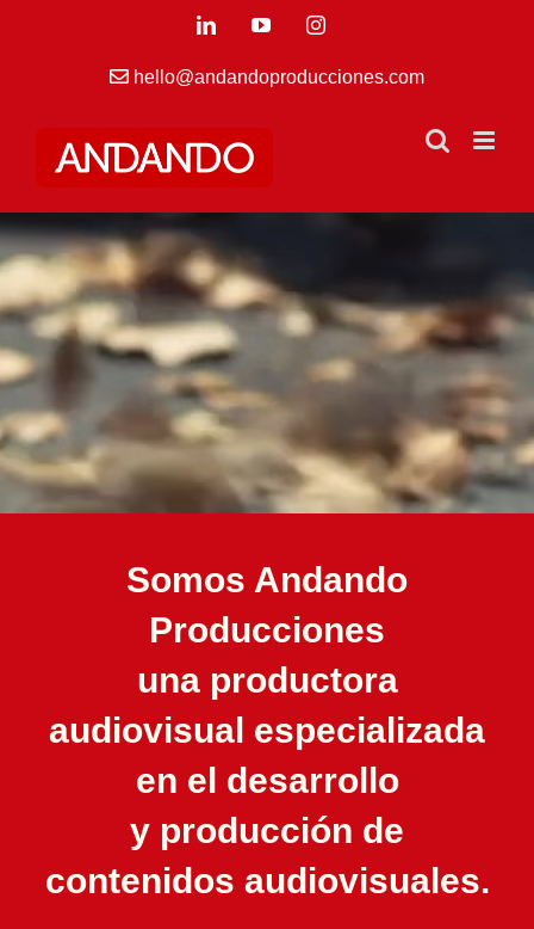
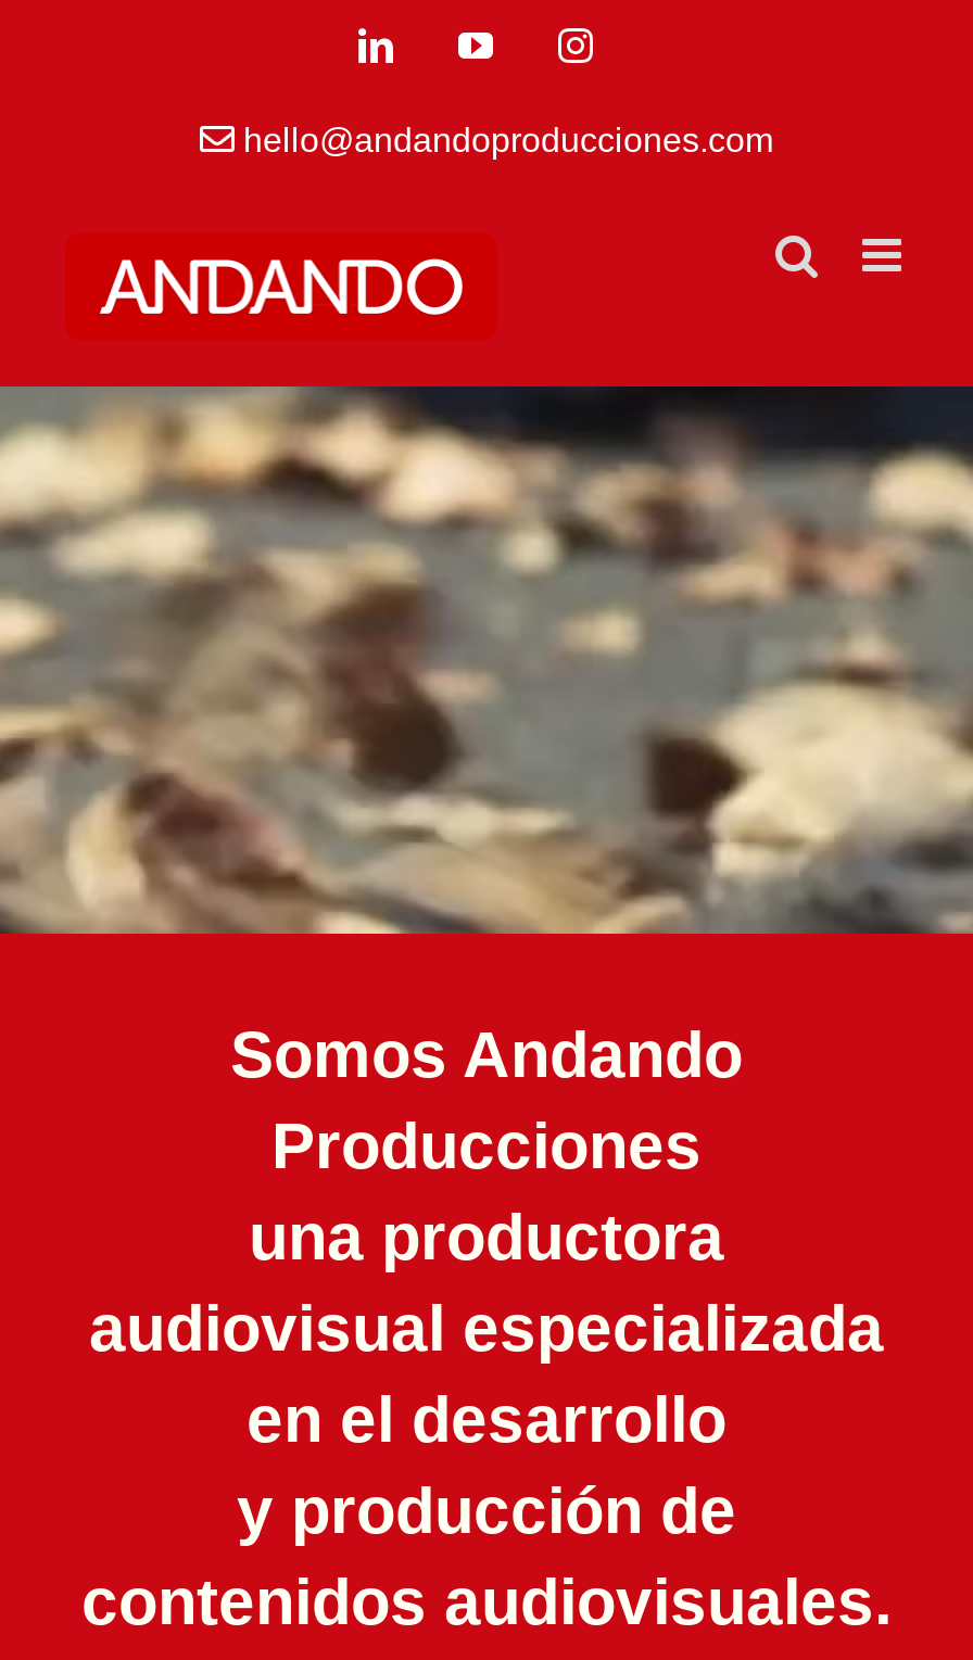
[4,211,530,515] [image] -> [7,384,966,936] [image]

